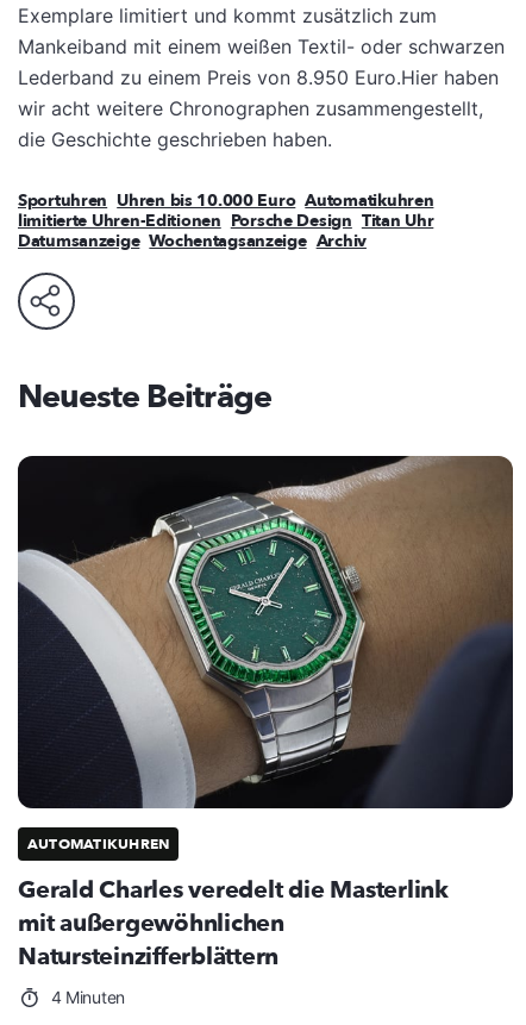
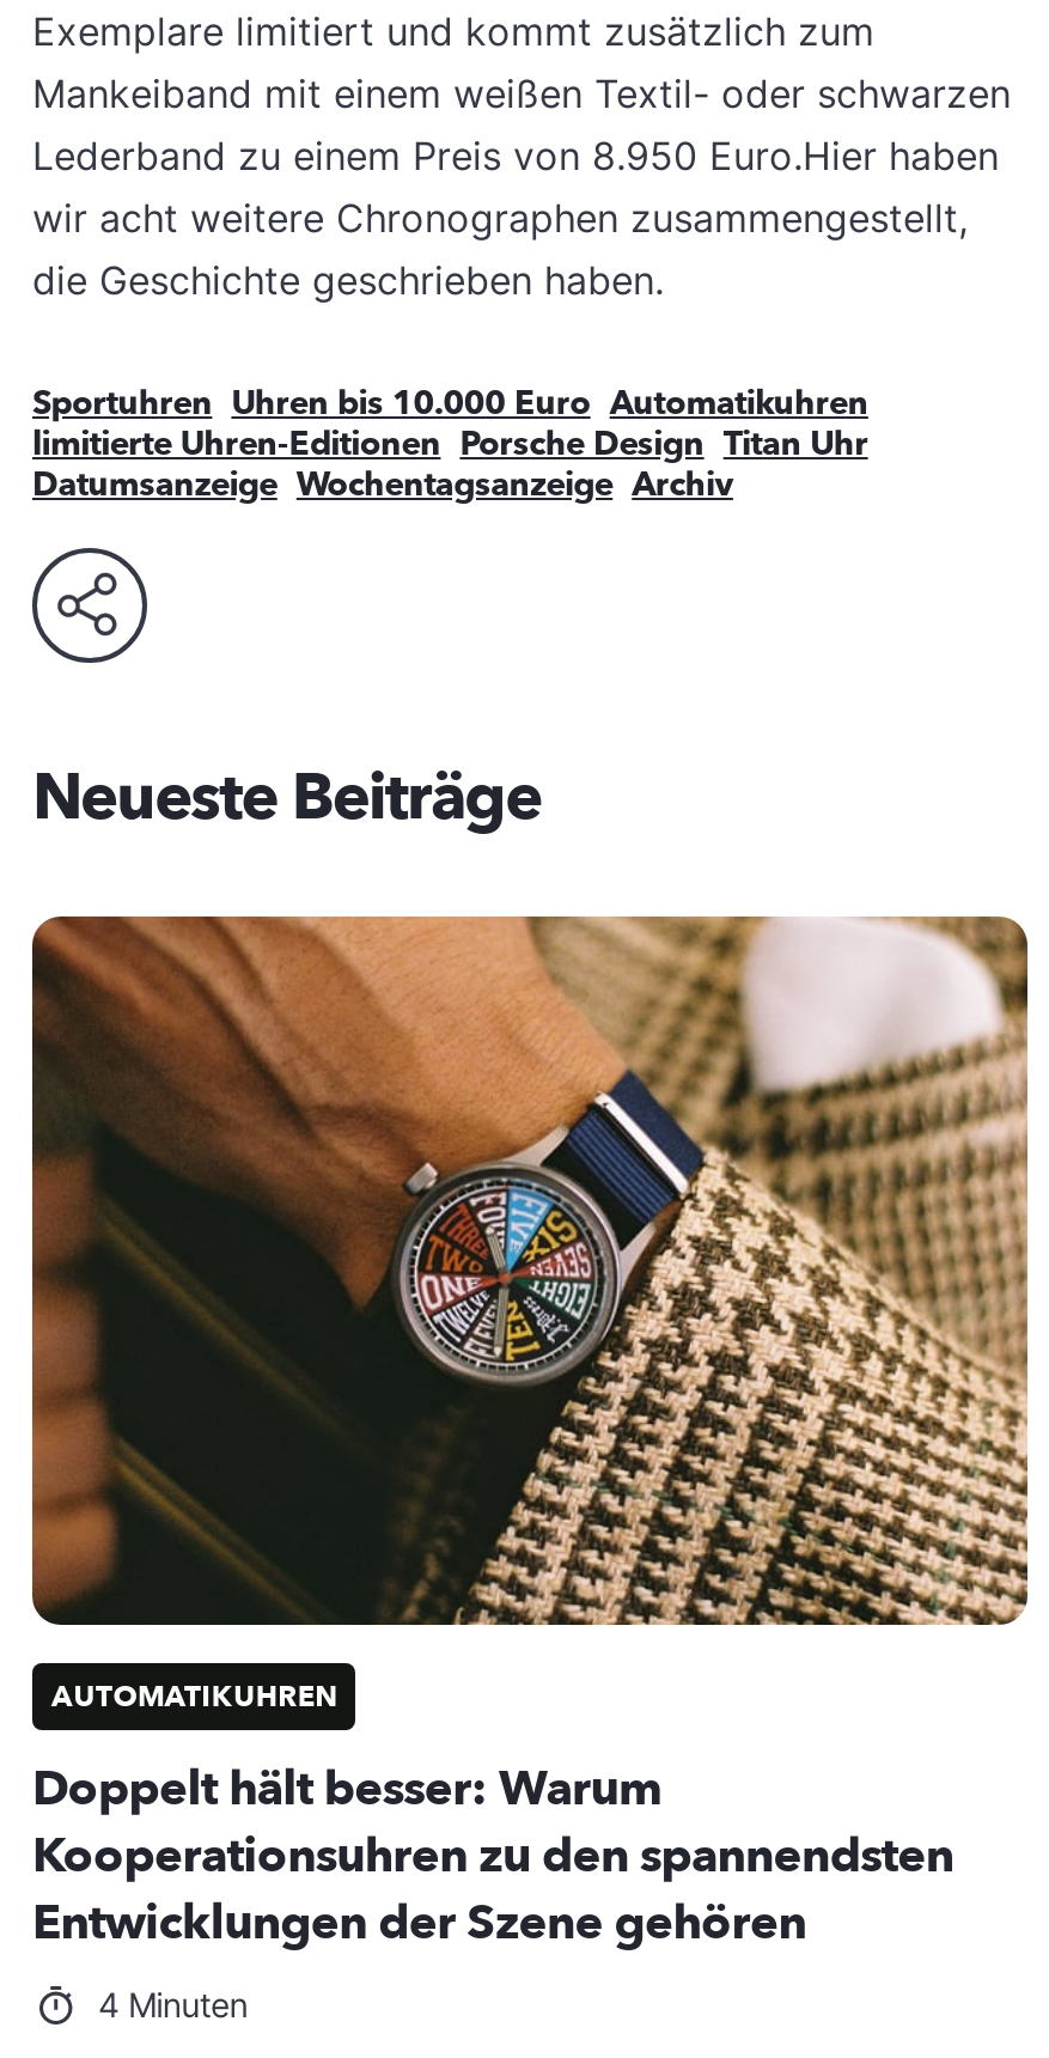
[17,455,514,810] [image] -> [30,914,1030,1627] [image]
[18,874,449,973] Gerald Charles veredelt die Masterlink | mit außergewöhnlichen | Natursteinzifferblättern -> [32,1757,954,1956] Doppelt hält besser: Warum | Kooperationsuhren zu den spannendsten | Entwicklungen der Szene gehören

